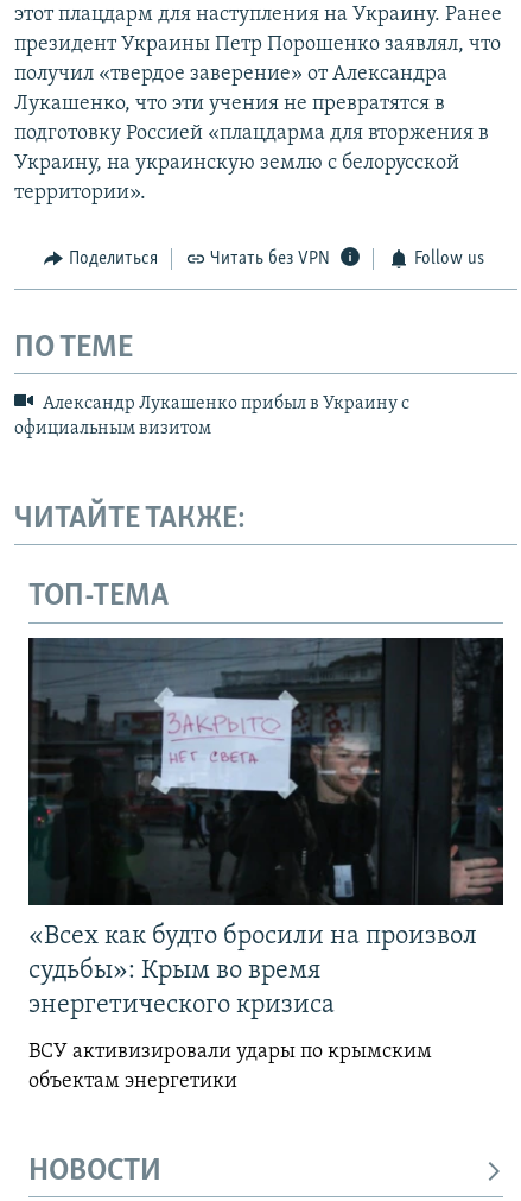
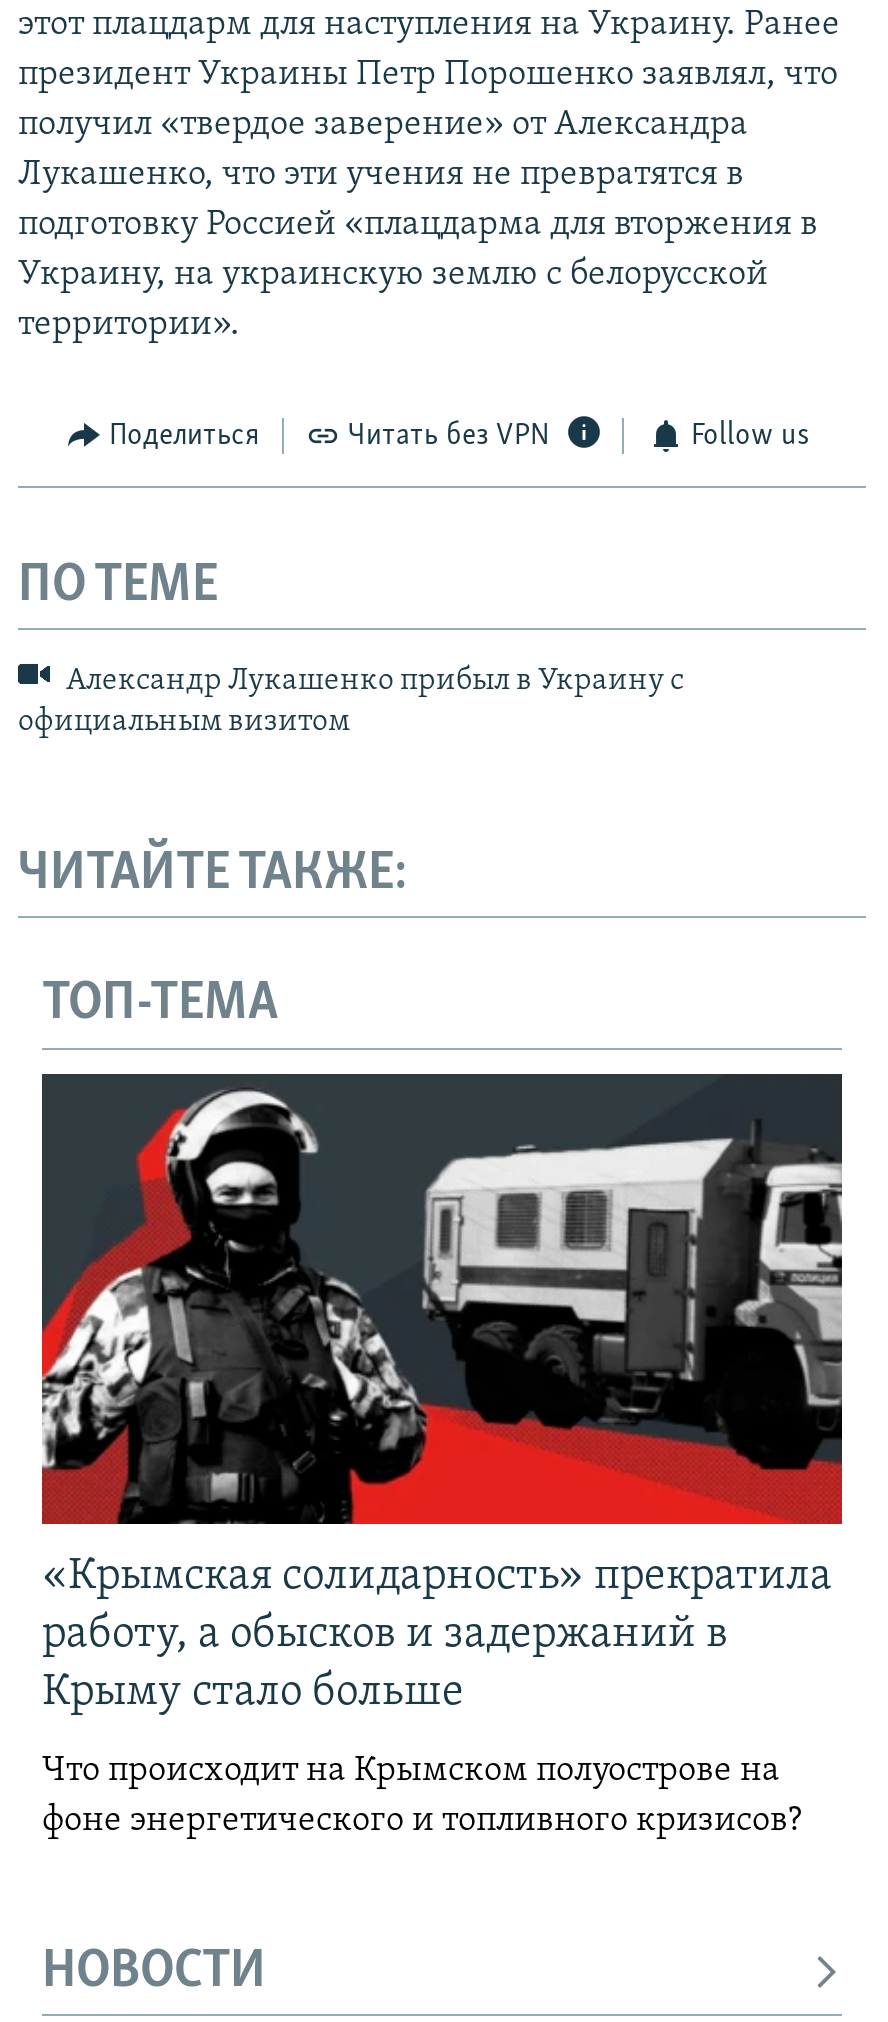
[27,638,504,1019] [image] | «Всех как будто бросили на произвол | судьбы»: Крым во время | энергетического кризиса -> [40,1074,844,1716] [image] | «Крымская солидарность» прекратила | работу, а обысков и задержаний в | Крыму стало больше
[28,1040,432,1093] ВСУ активизировали удары по крымским | объектам энергетики -> [42,1752,810,1840] Что происходит на Крымском полуострове на | фоне энергетического и топливного кризисов?

